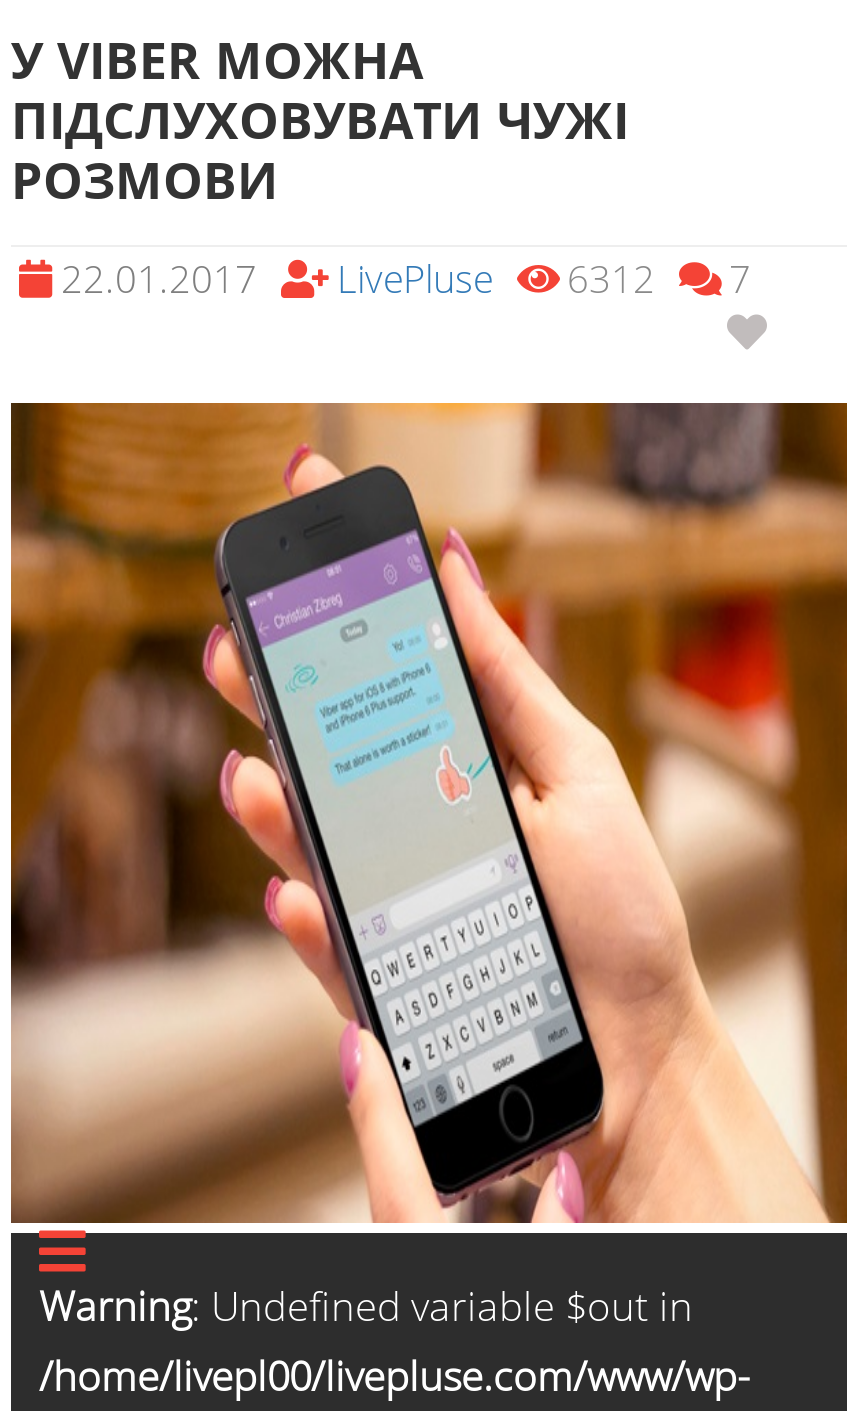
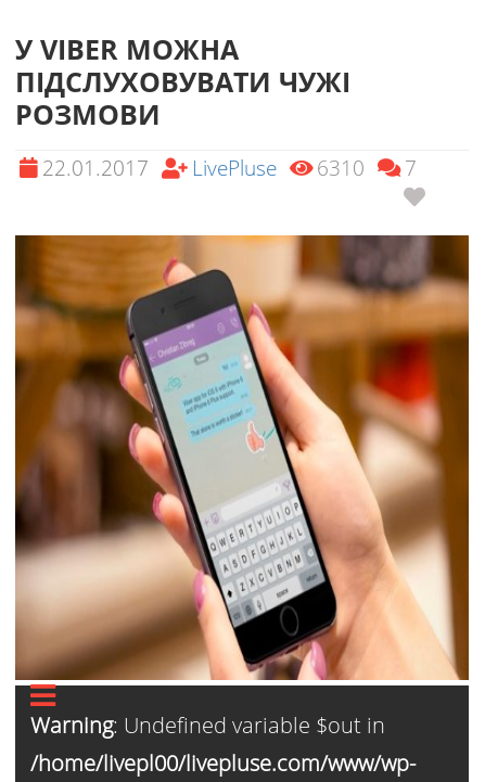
[61,253,751,305] 22.01.2017 LivePluse 6312 7 -> [42,154,417,182] 22.01.2017 LivePluse 6310 7

